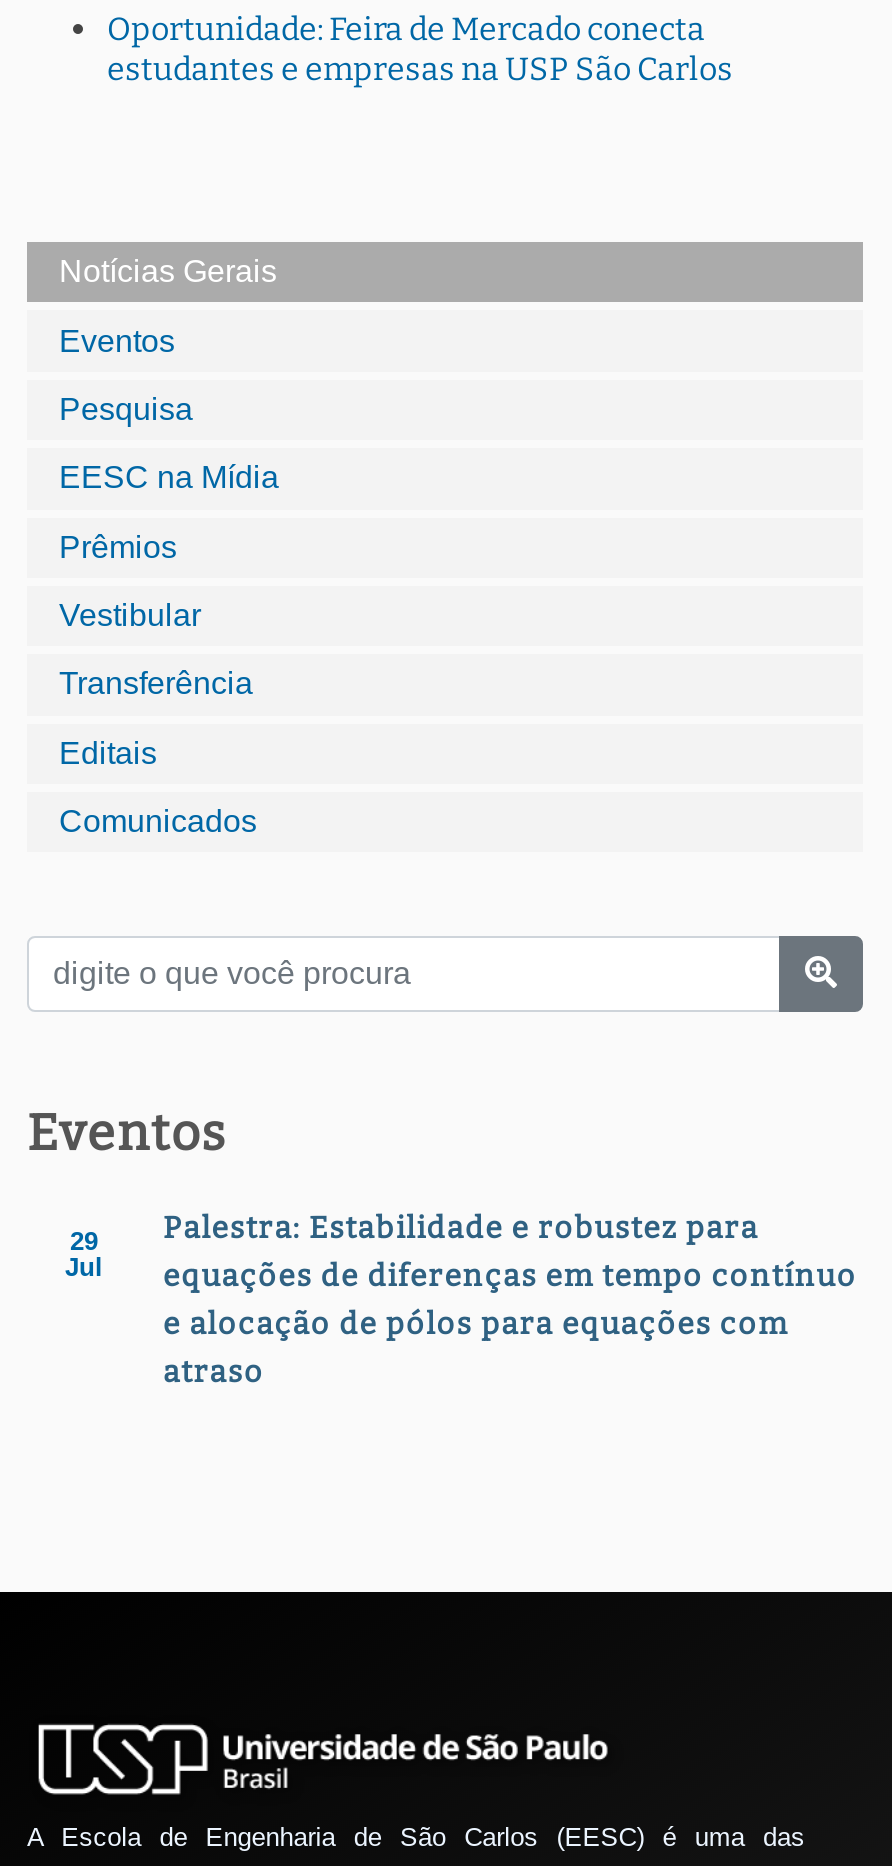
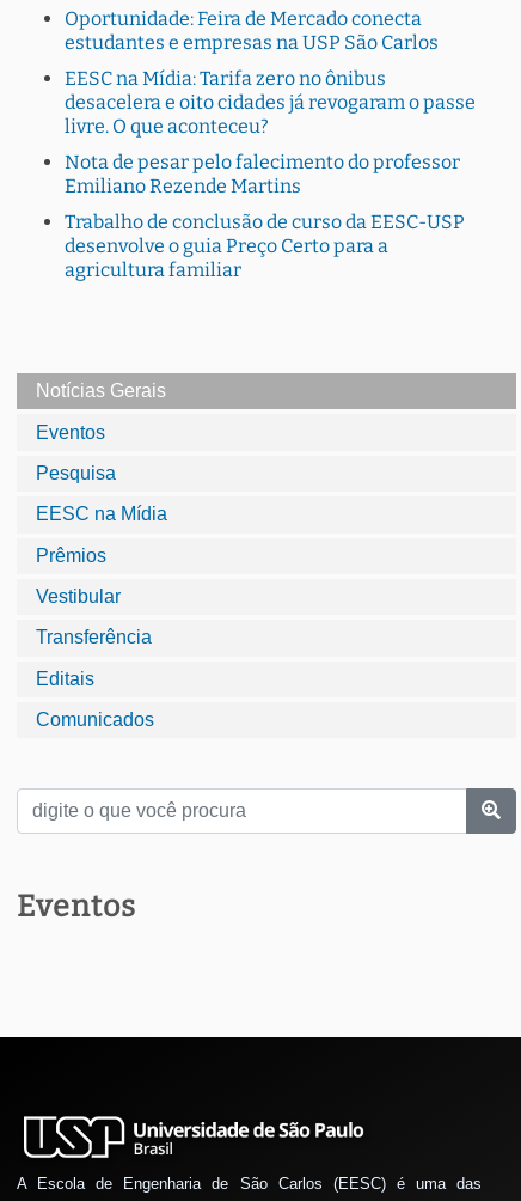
none -> [65,67,476,281] EESC na Mídia: Tarifa zero no ônibus | desacelera e oito cidades já revogaram o passe | livre. O que aconteceu? | Nota de pesar pelo falecimento do professor | Emiliano Rezende Martins | Trabalho de conclusão de curso da EESC-USP | desenvolve o guia Preço Certo para a | agricultura familiar
moved [27,254,279,1165] -> [17,381,167,925]: Notícias Gerais | Eventos | Pesquisa | ... | Comunicados | Eventos
[163,1211,857,1391] Palestra: Estabilidade e robustez para | equações de diferenças em tempo contínuo | e alocação de pólos para equações com | atraso -> none
[65,1227,103,1283] 29 | Jul -> none

